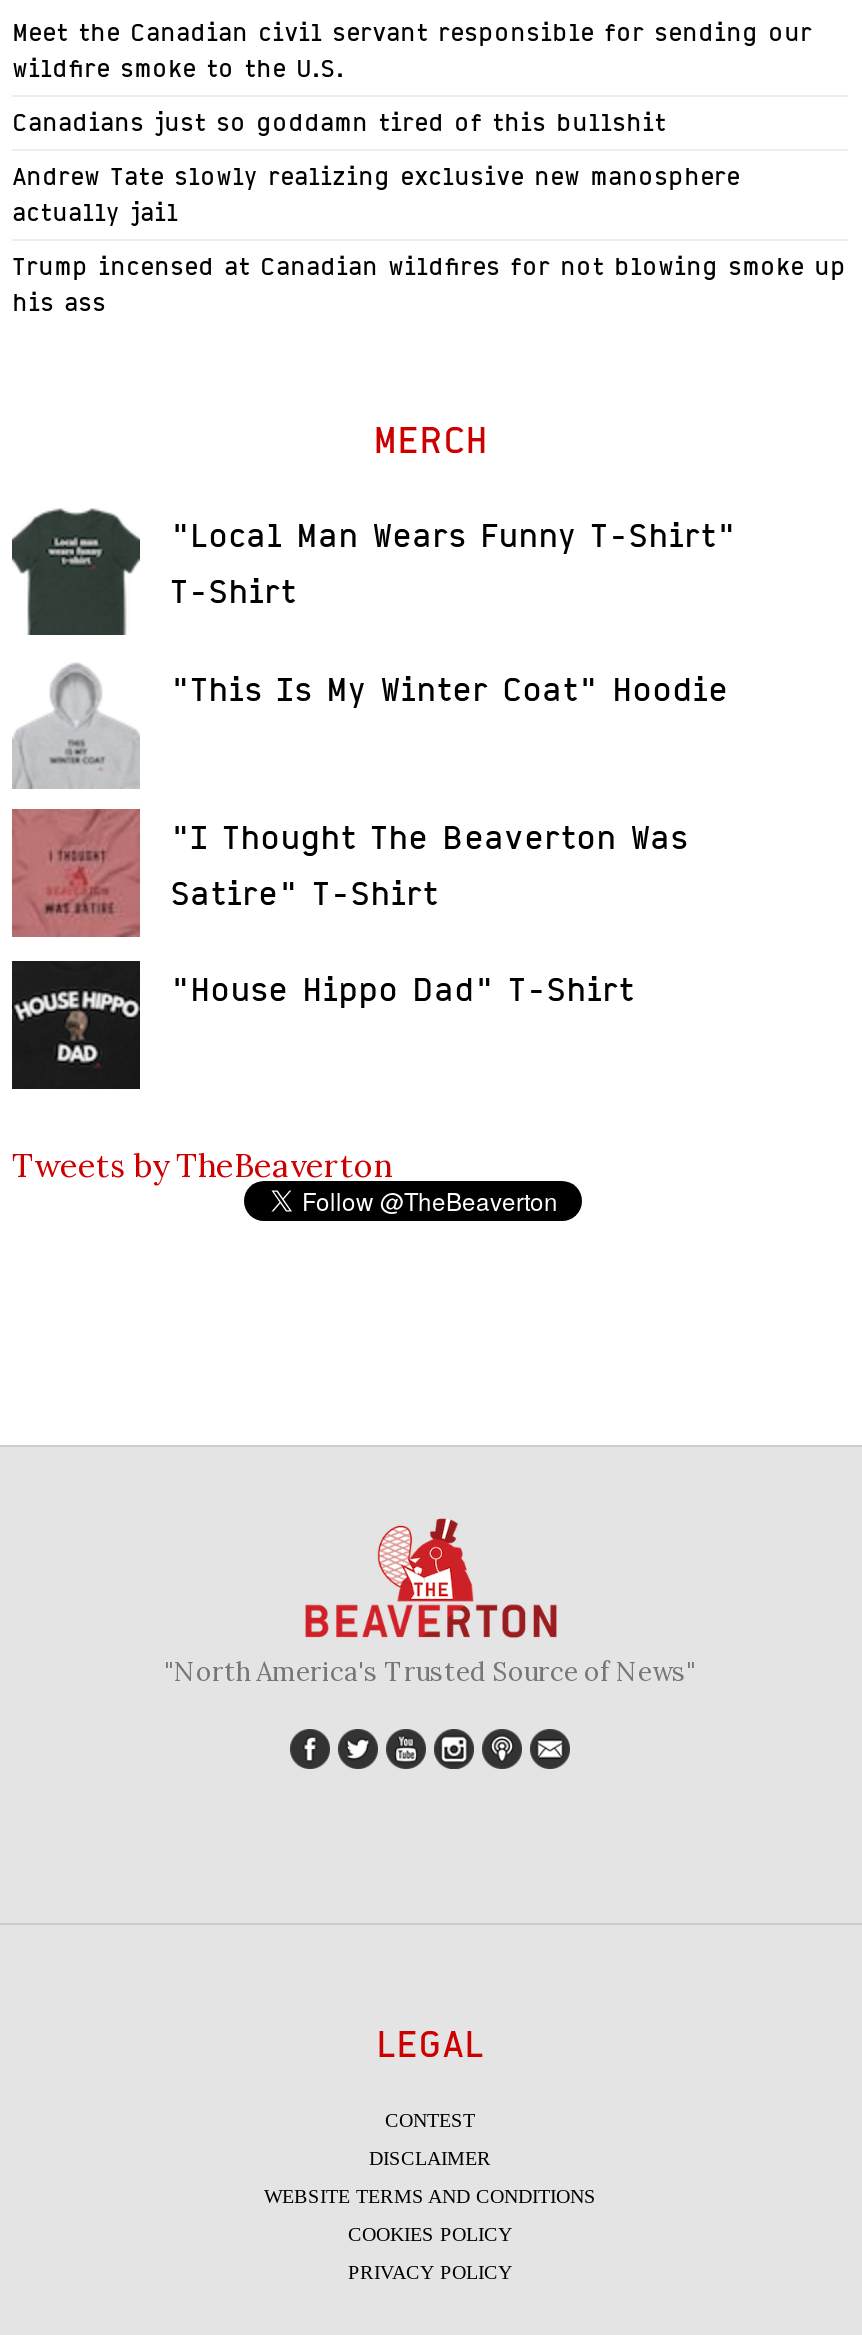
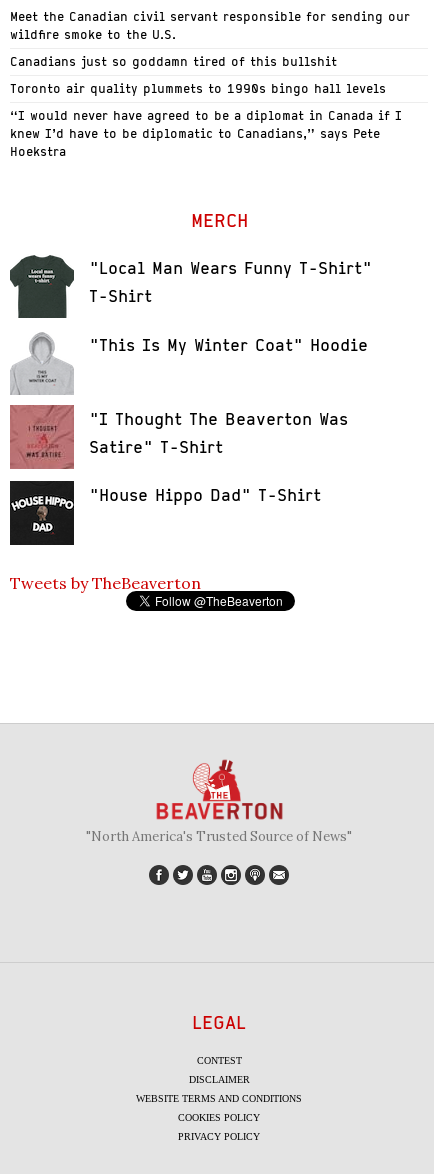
[12,162,740,228] Andrew Tate slowly realizing exclusive new manosphere | actually jail -> [10,81,386,96] Toronto air quality plummets to 1990s bingo hall levels
[12,252,846,318] Trump incensed at Canadian wildfires for not blowing smoke up | his ass -> [10,108,402,159] “I would never have agreed to be a diplomat in Canada if I | knew I’d have to be diplomatic to Canadians,” says Pete | Hoekstra

